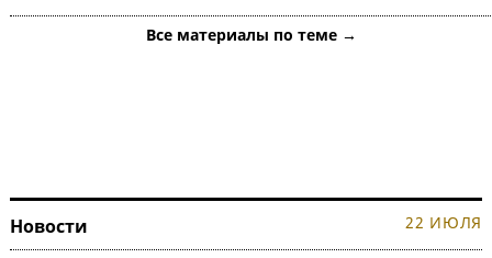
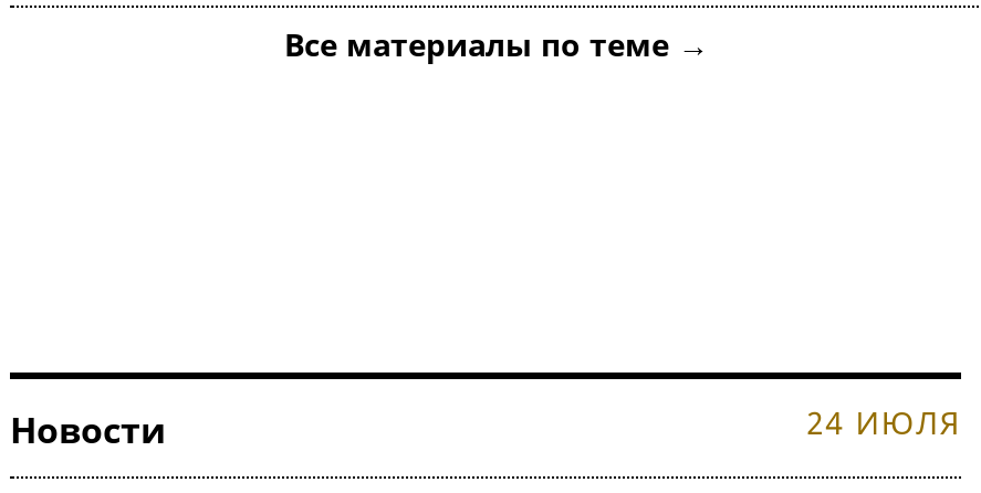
[405,211,482,232] 22 ИЮЛЯ -> [806,400,961,442] 24 ИЮЛЯ

